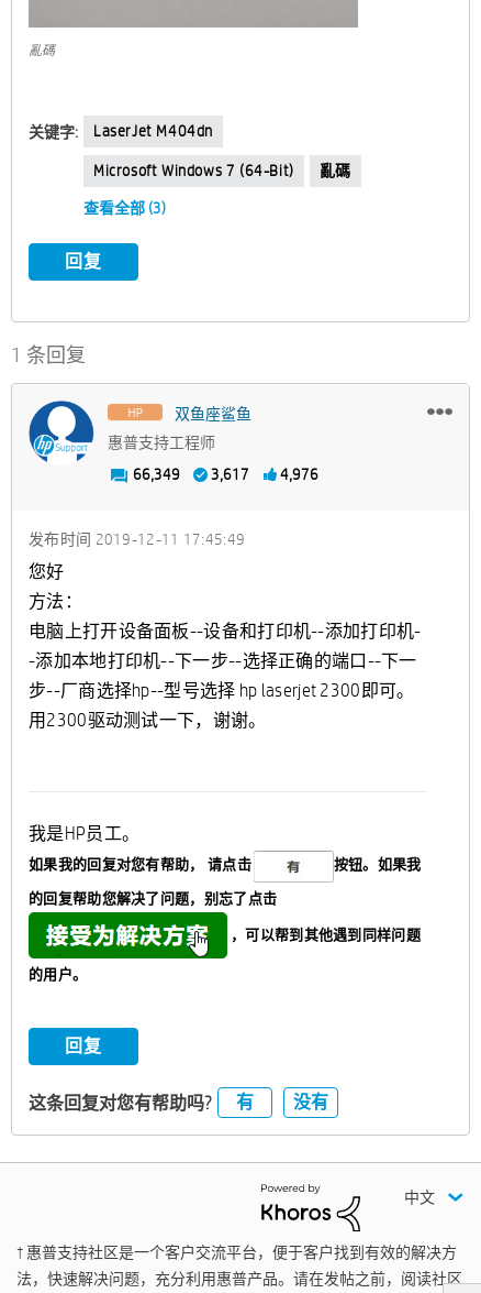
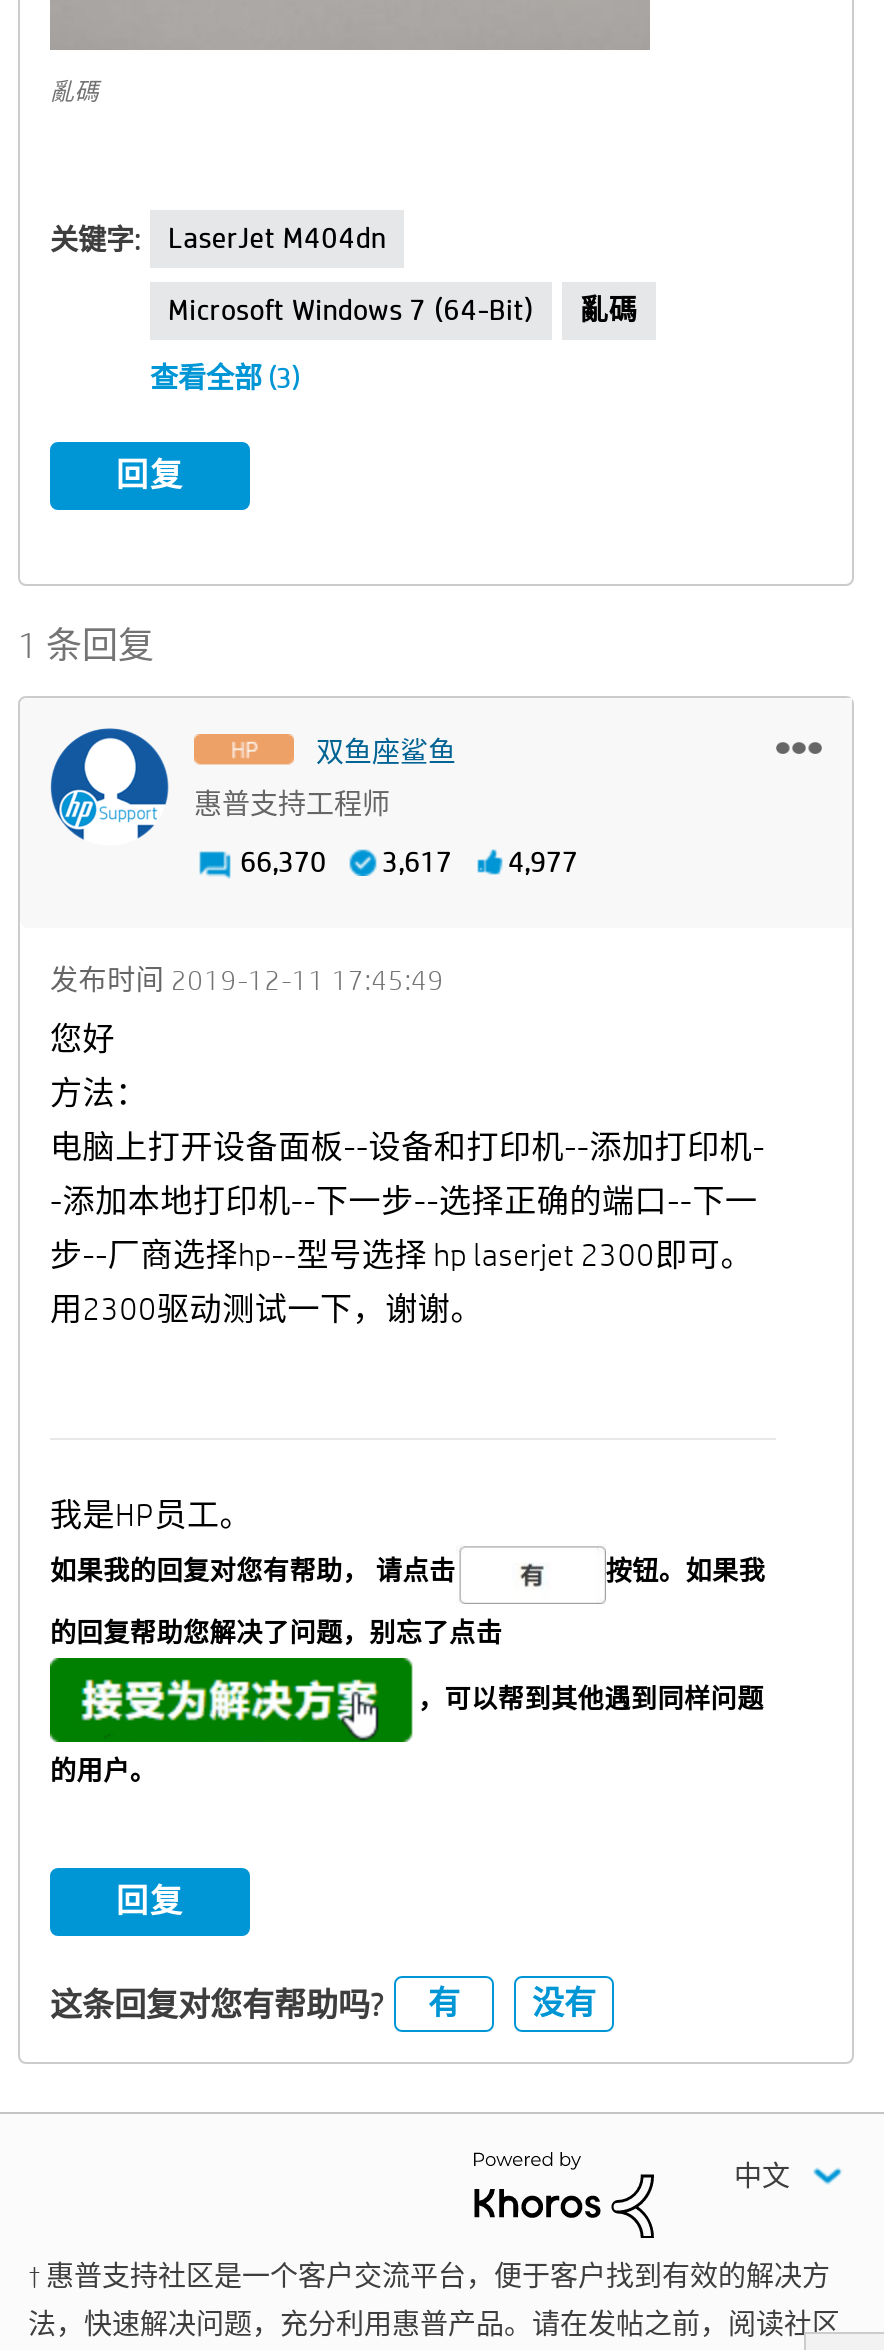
[133,464,183,484] 66,349 -> [240,844,332,880] 66,370
[280,464,318,484] 4,976 -> [508,844,578,880] 4,977

